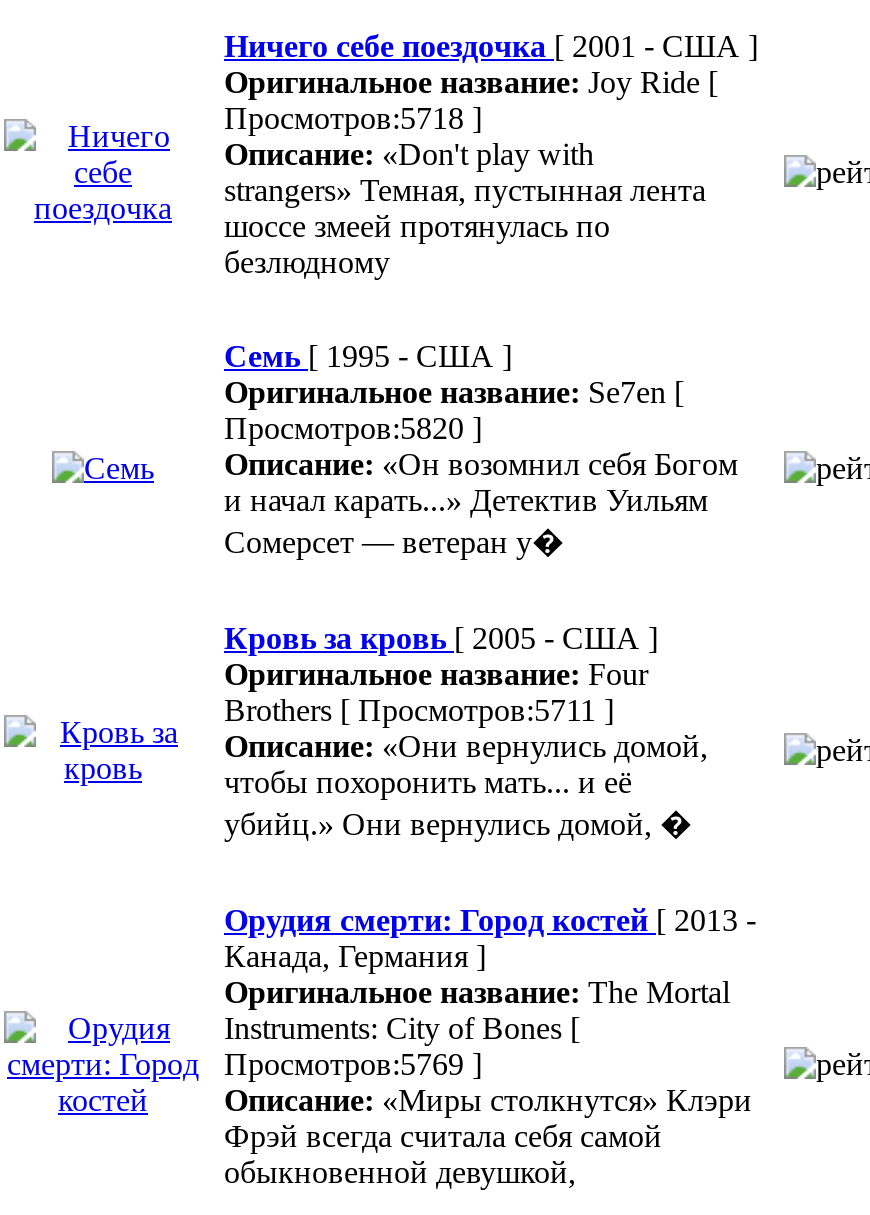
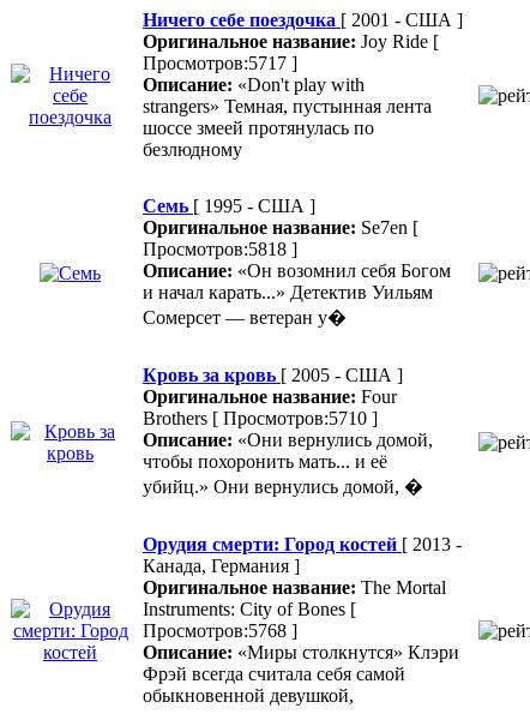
[224,101,482,135] Просмотров:5718 ] -> [143,53,297,73] Просмотров:5717 ]
[224,411,482,445] Просмотров:5820 ] -> [143,239,297,259] Просмотров:5818 ]
[224,693,614,727] Brothers [ Просмотров:5711 ] -> [143,408,378,429] Brothers [ Просмотров:5710 ]
[224,1047,482,1081] Просмотров:5769 ] -> [143,621,297,641] Просмотров:5768 ]

